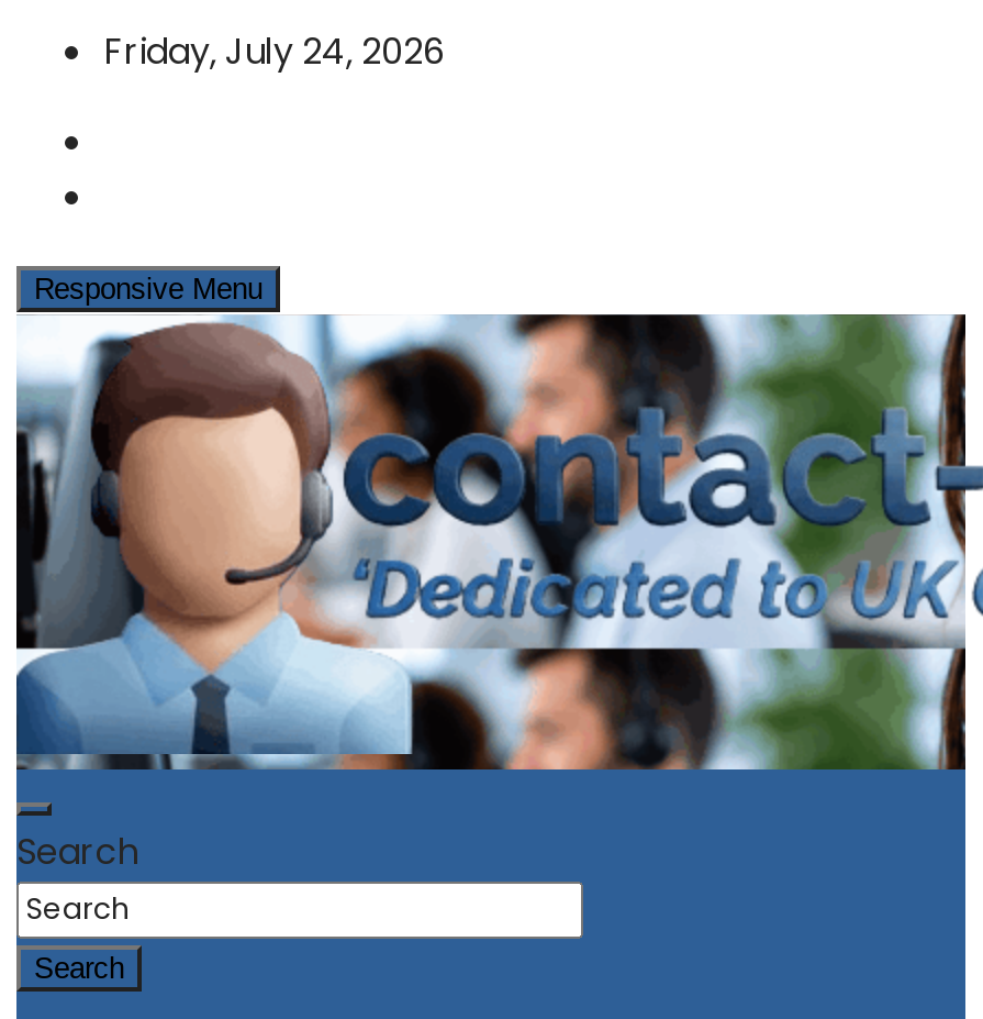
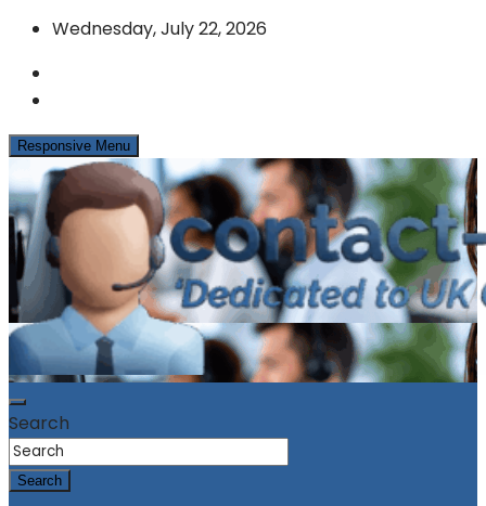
[104,26,445,77] Friday, July 24, 2026 -> [52,16,267,41] Wednesday, July 22, 2026

